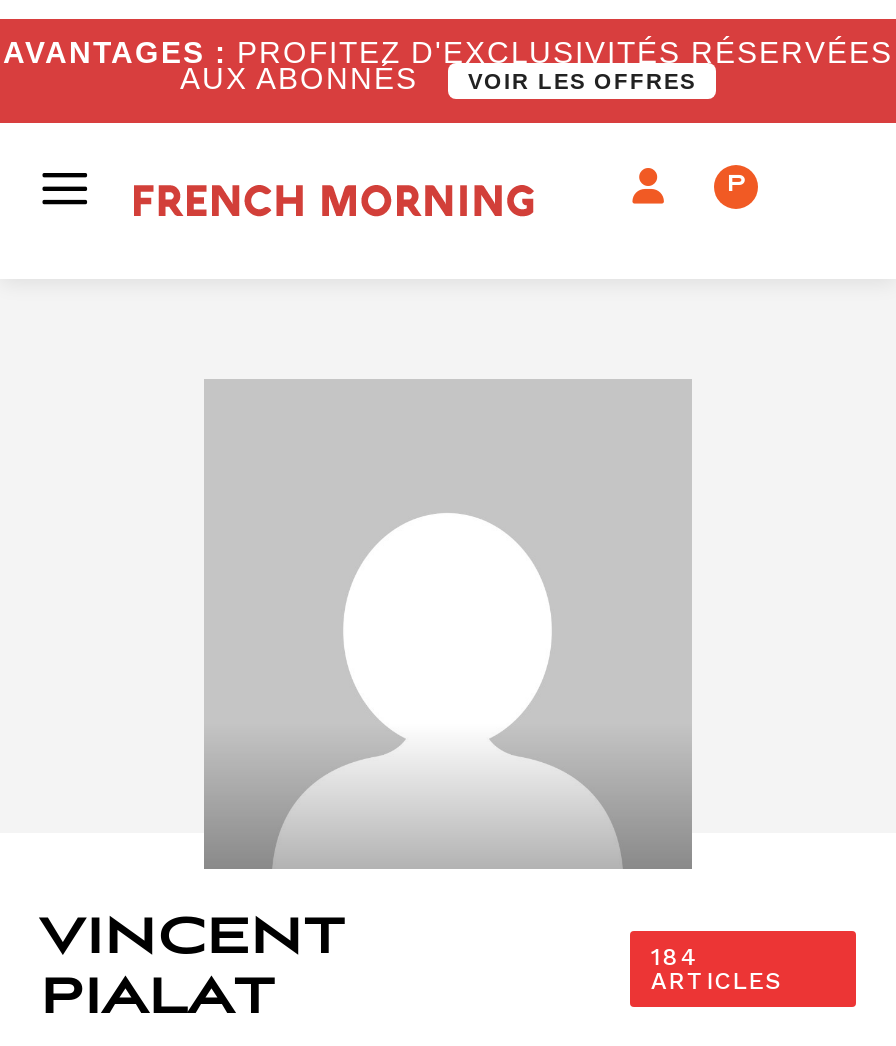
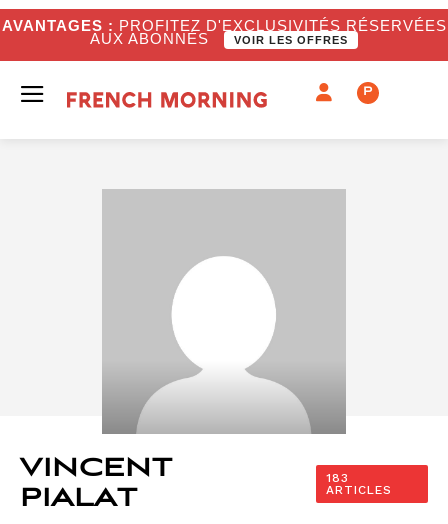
[651,943,699,971] 184 -> [326,471,349,485] 183

